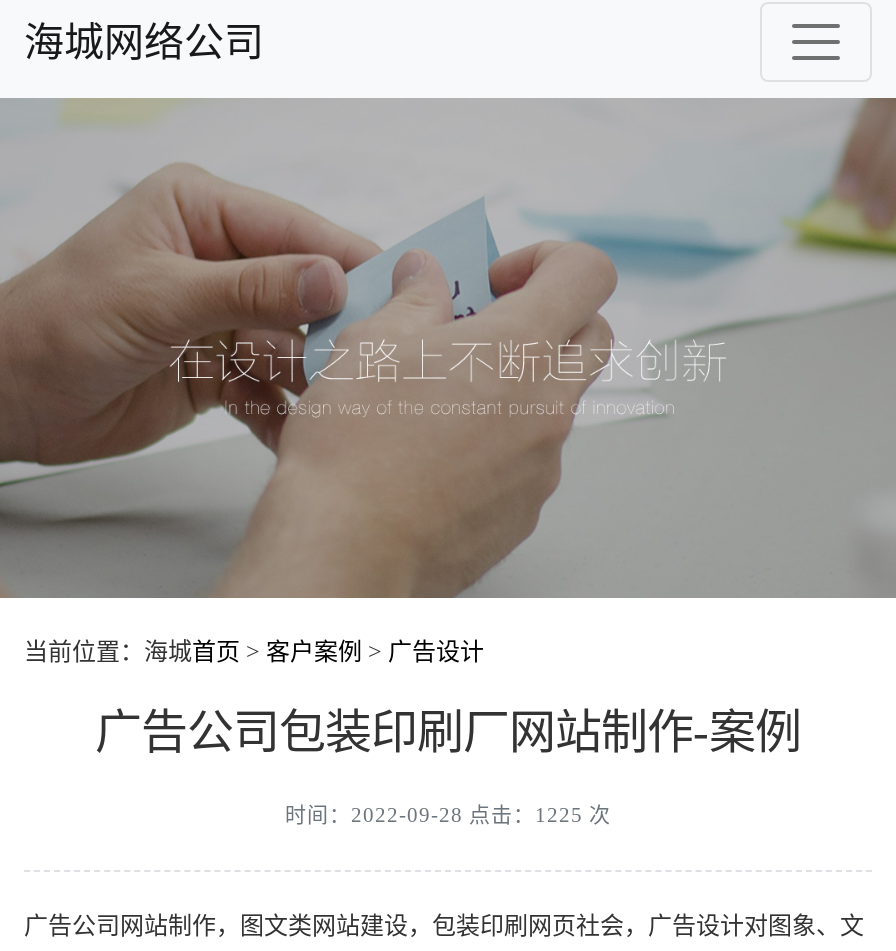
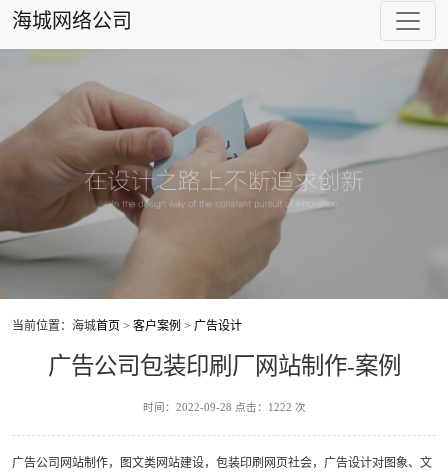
[285,804,611,826] 时间：2022-09-28 点击：1225 次 -> [142,402,305,413] 时间：2022-09-28 点击：1222 次

